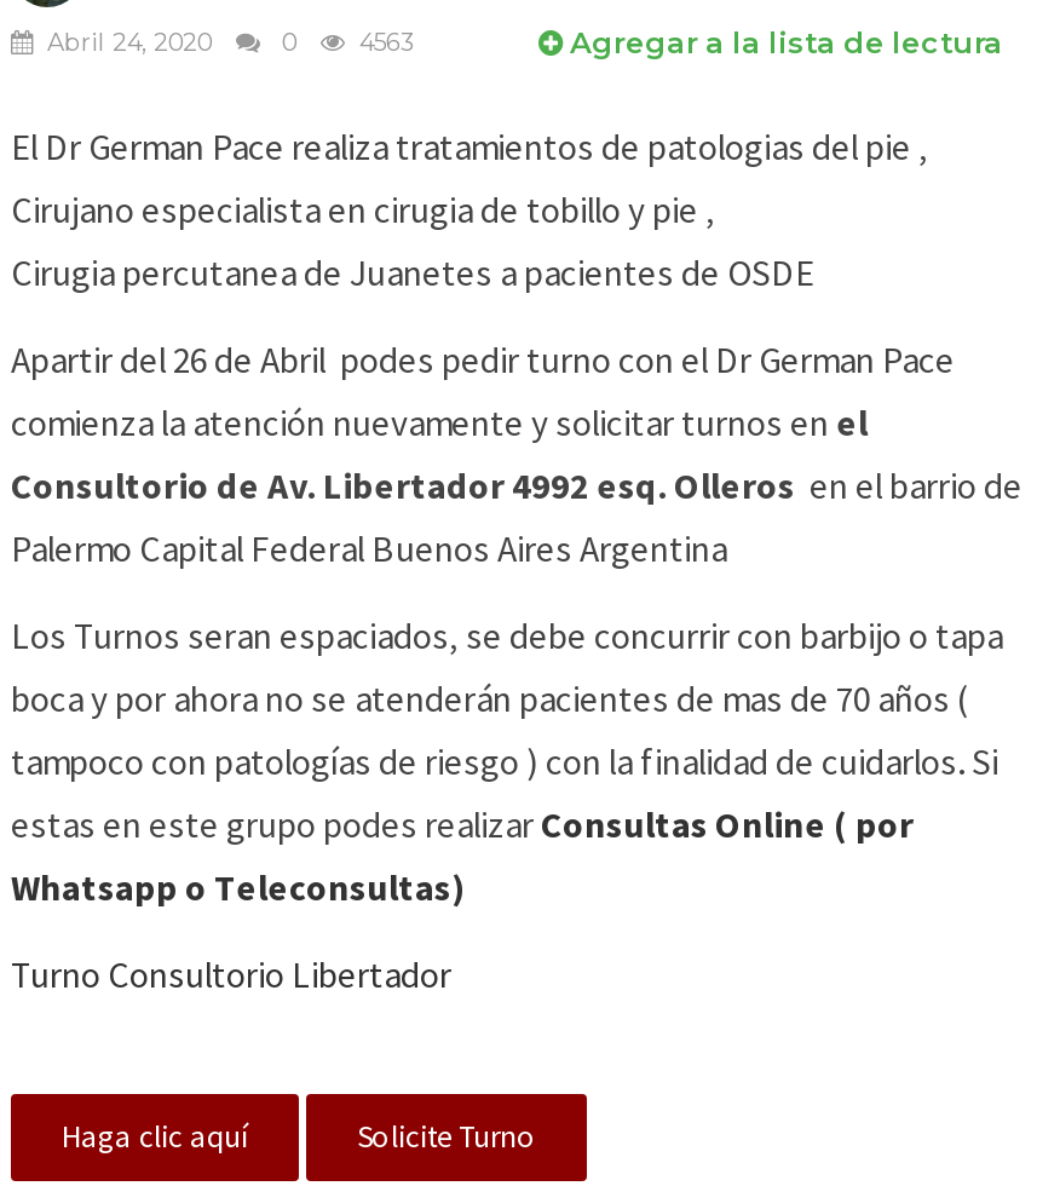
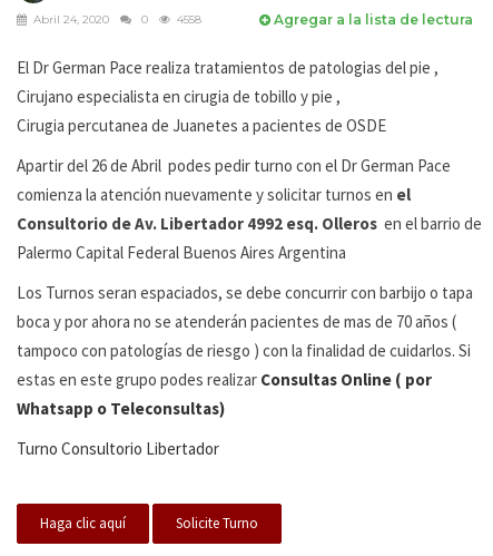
[345,27,413,59] 4563 -> [170,13,201,27] 4558

